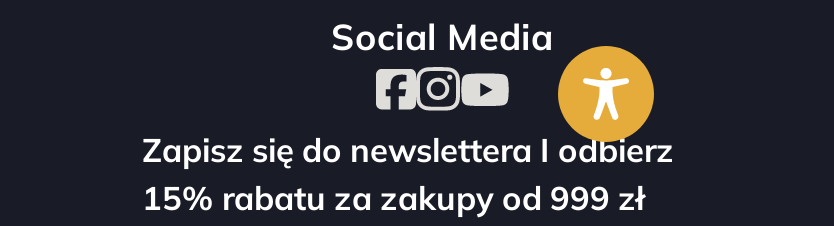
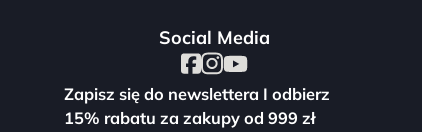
[556,44,656,126] [image] -> none

